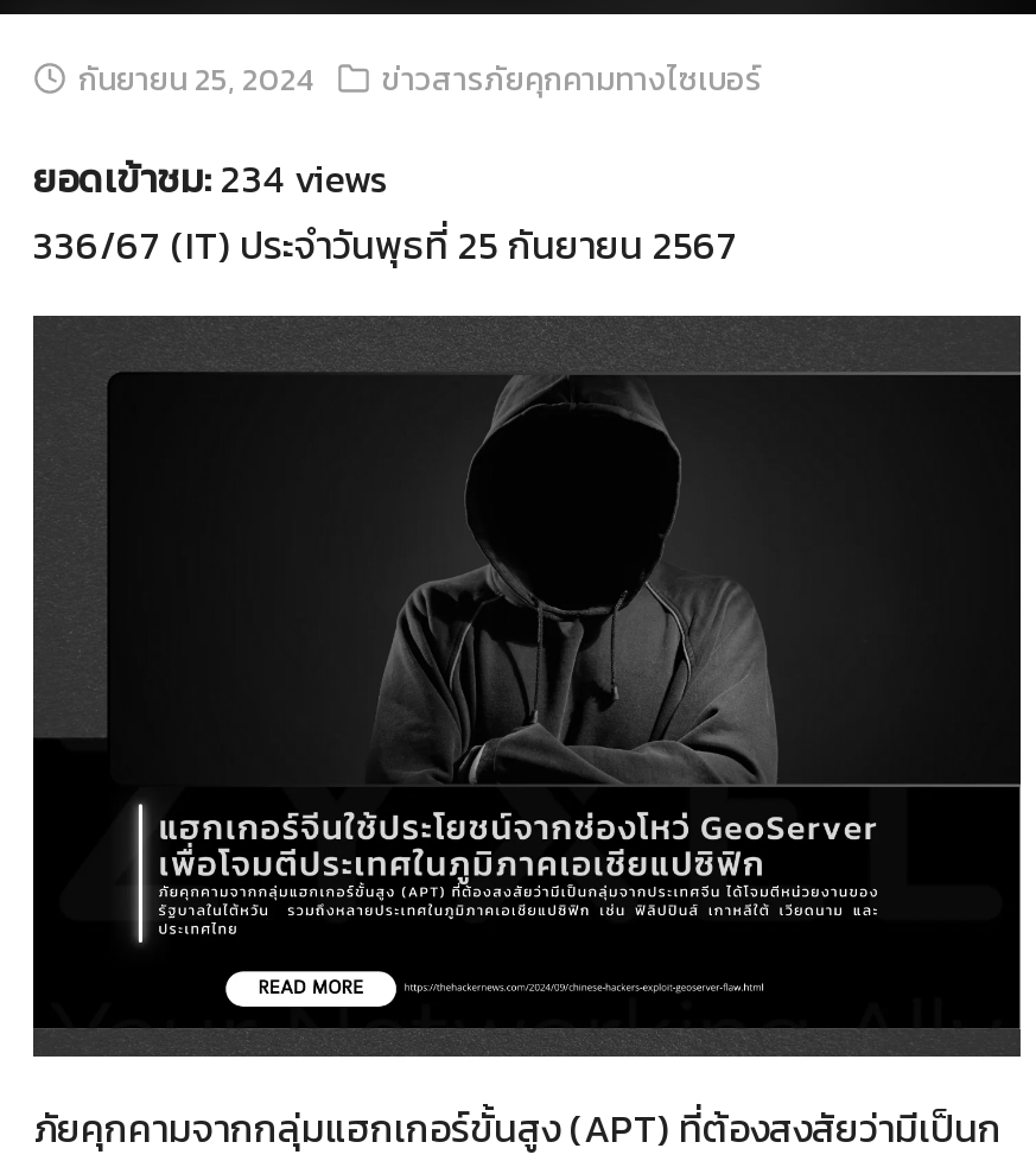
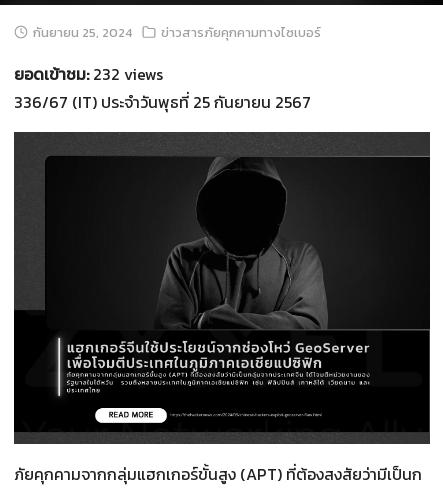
[33,150,387,207] ยอดเข้าชม: 234 views -> [14,62,163,86] ยอดเข้าชม: 232 views

